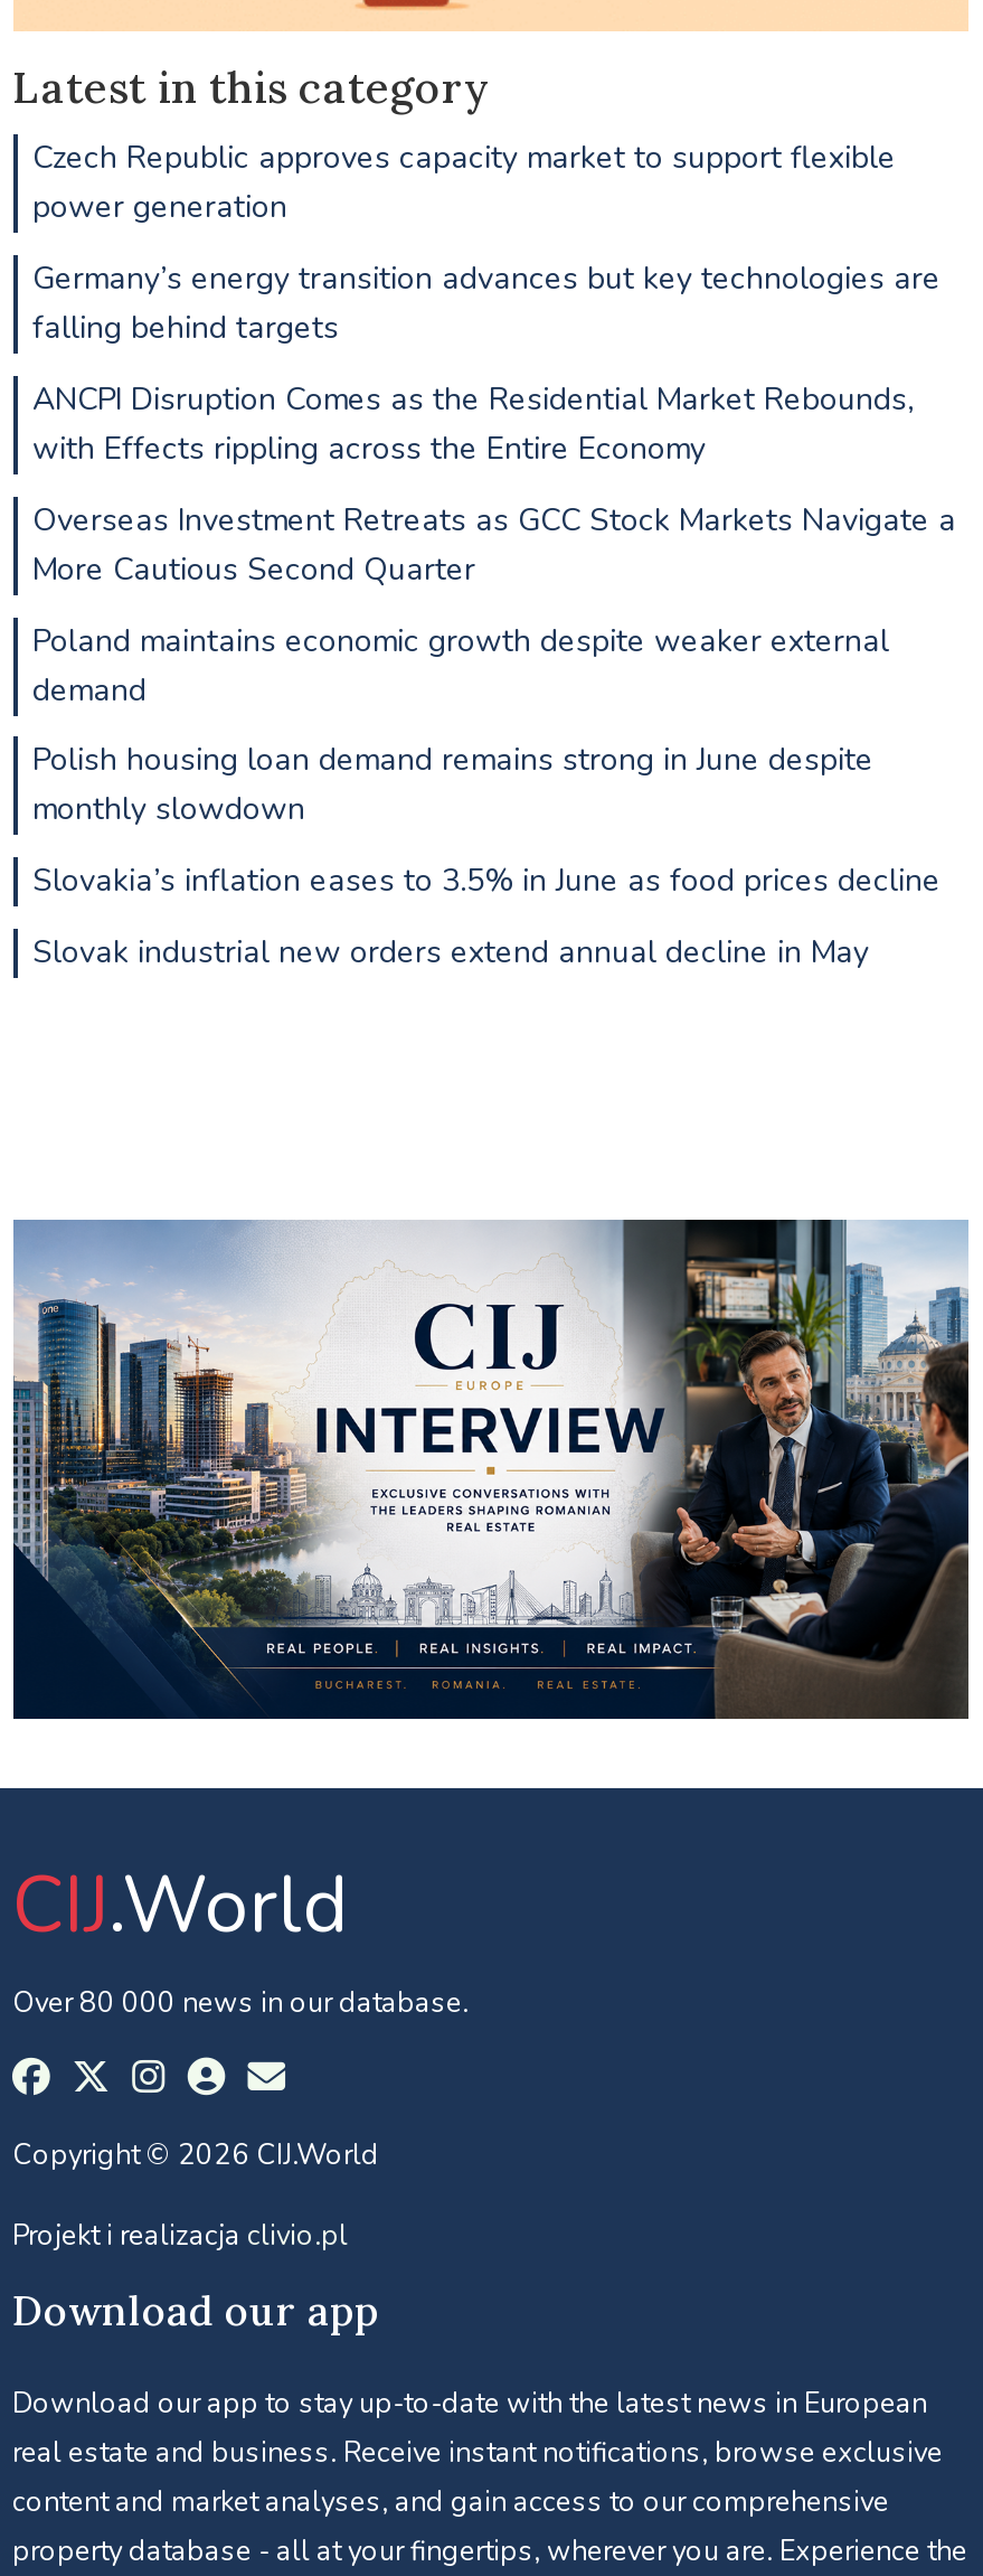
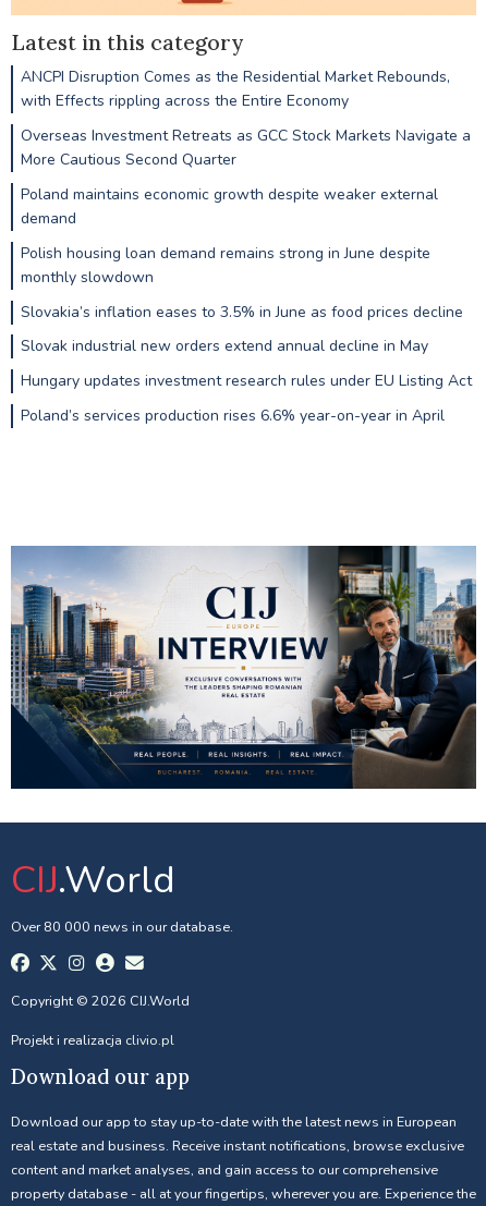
[32,137,941,350] Czech Republic approves capacity market to support flexible | power generation | Germany’s energy transition advances but key technologies are | falling behind targets -> none
moved [32,378,956,974] -> [20,67,470,357]: ANCPI Disruption Comes as the Residential Market Rebounds, | with Effects rippling across the Entire Economy | Overseas Investment Retreats as GCC Stock Markets Navigate a | ... | Slovakia’s inflation eases to 3.5% in June as food prices decline | Slovak industrial new orders extend annual decline in May
none -> [20,371,471,426] Hungary updates investment research rules under EU Listing Act | Poland’s services production rises 6.6% year-on-year in April

